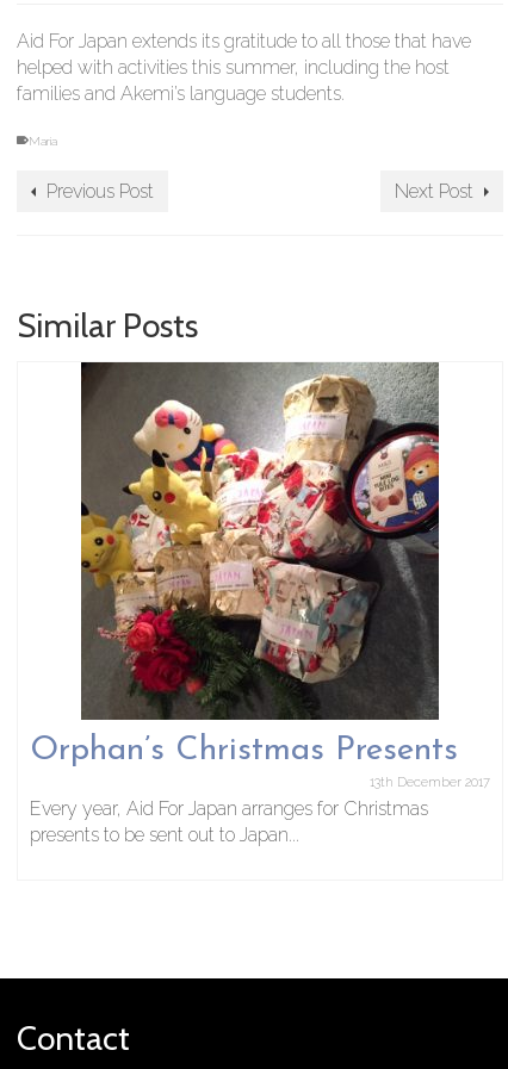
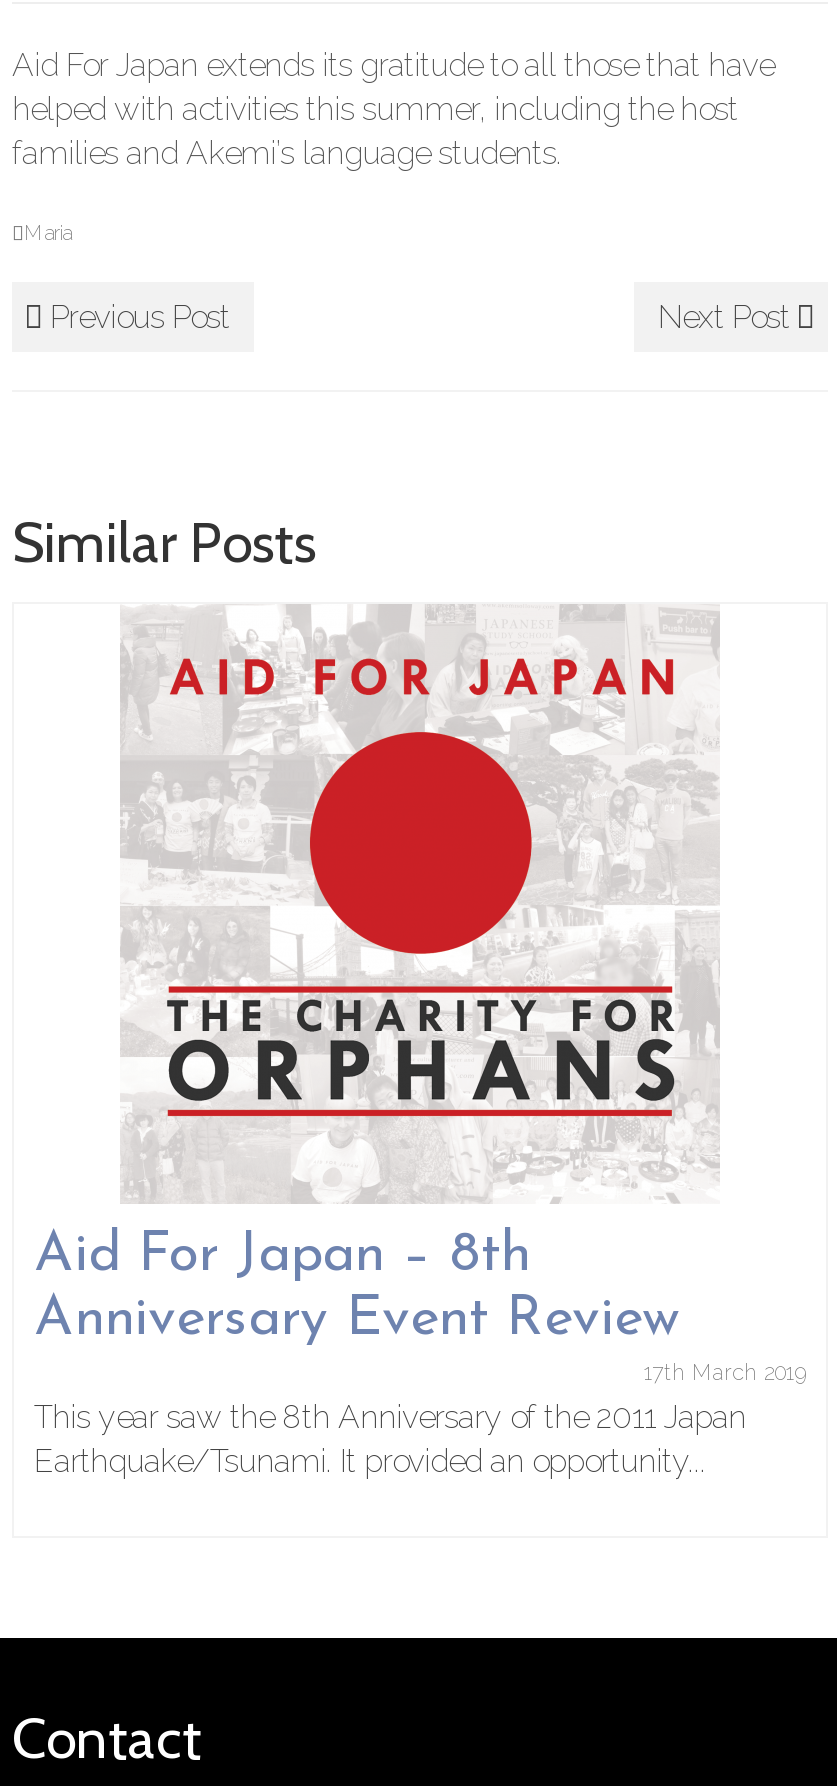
[30,361,490,846] [image] | Orphan’s Christmas Presents | 13th December 2017 | Every year, Aid For Japan arranges for Christmas | presents to be sent out to Japan... -> [34,604,806,1480] [image] | Aid For Japan – 8th | Anniversary Event Review | 17th March 2019 | This year saw the 8th Anniversary of the 2011 Japan | Earthquake/Tsunami. It provided an opportunity...

